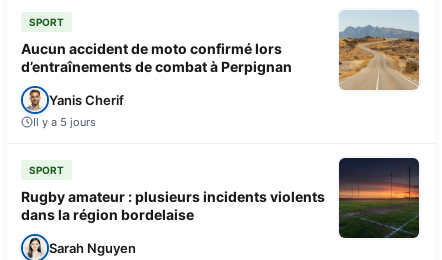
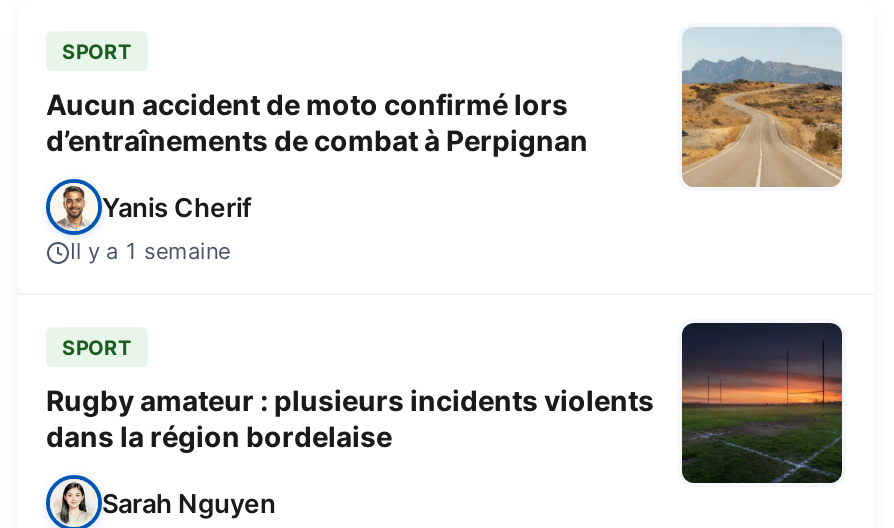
[33,115,96,129] Il y a 5 jours -> [70,237,230,265] Il y a 1 semaine

